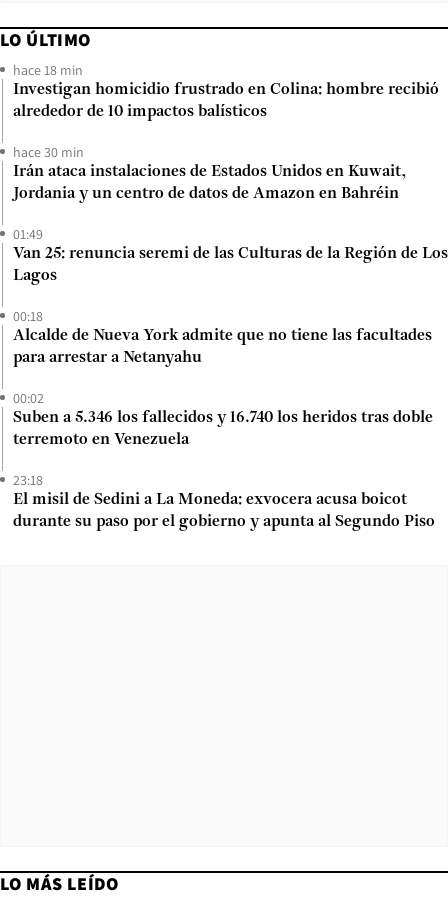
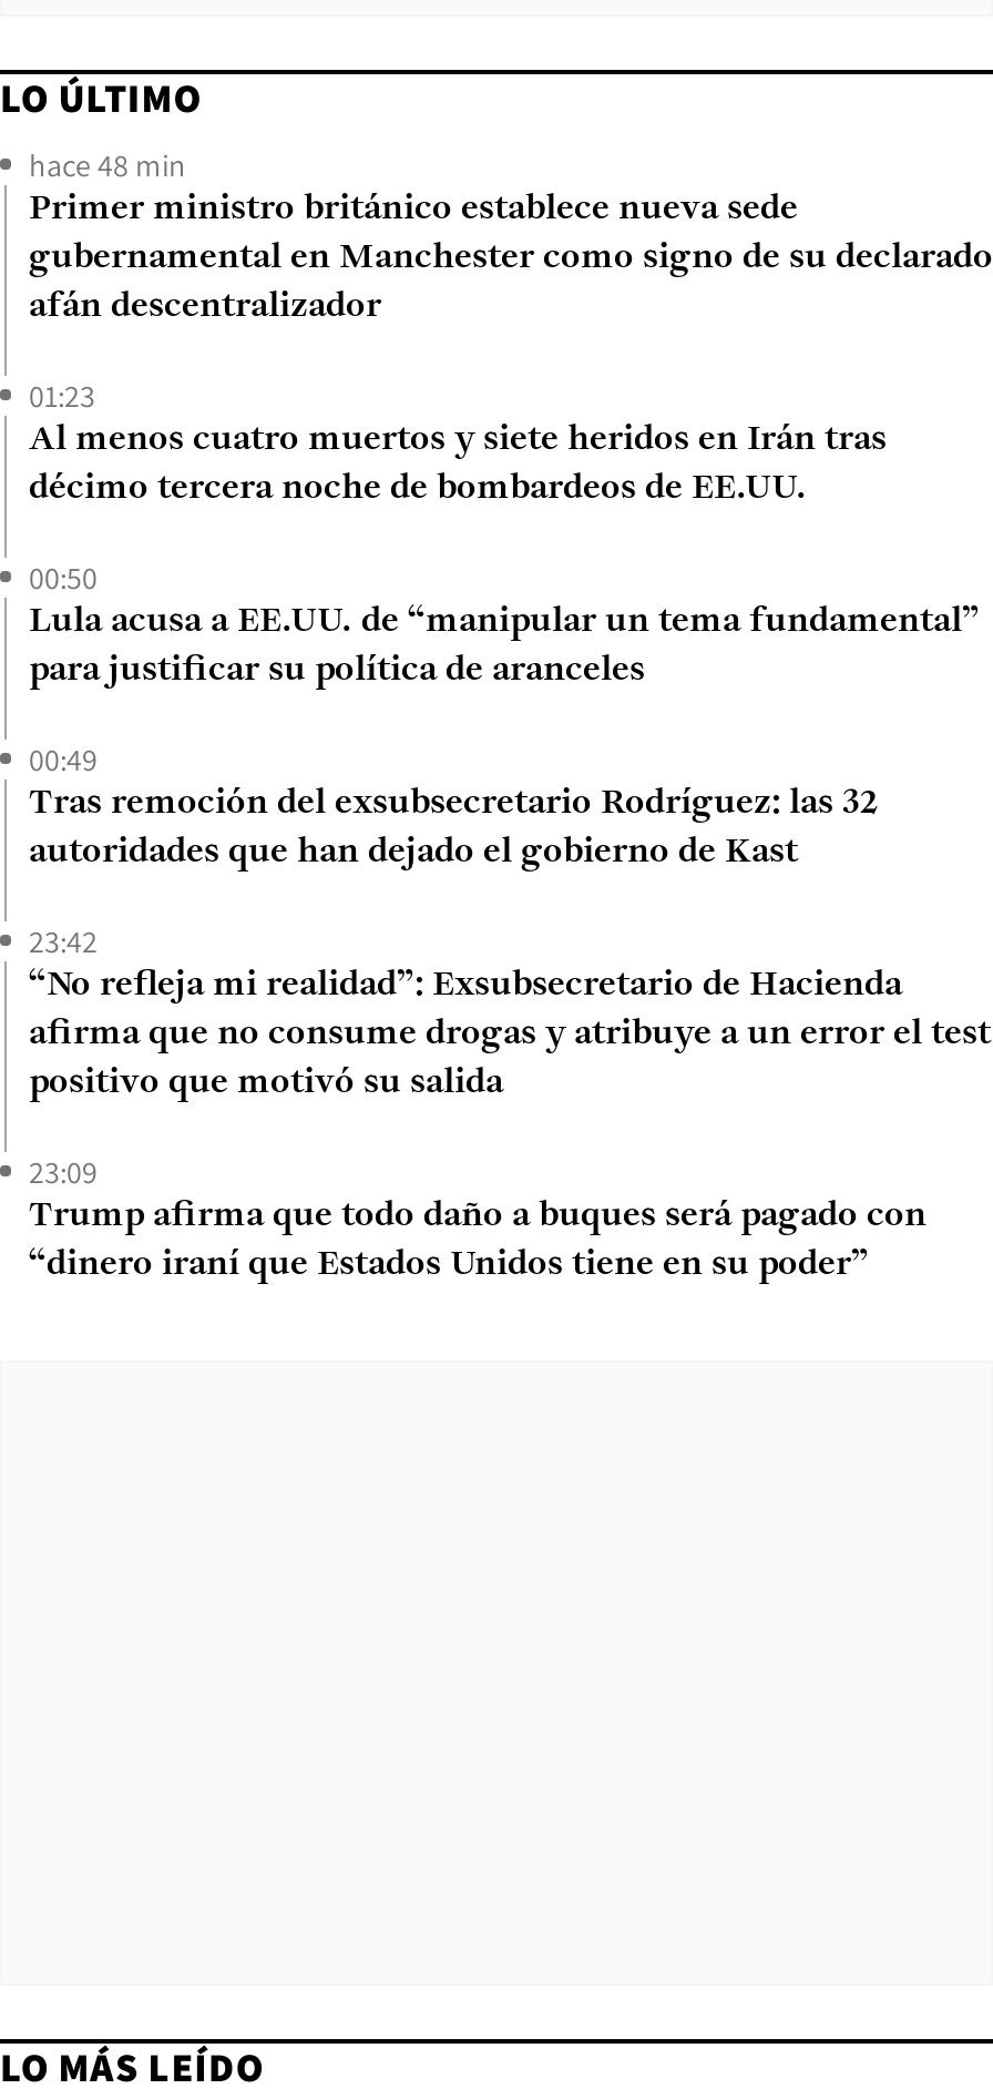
[13,60,439,119] hace 18 min | Investigan homicidio frustrado en Colina: hombre recibió | alrededor de 10 impactos balísticos -> [29,144,993,324] hace 48 min | Primer ministro británico establece nueva sede | gubernamental en Manchester como signo de su declarado | afán descentralizador
[13,142,406,201] hace 30 min | Irán ataca instalaciones de Estados Unidos en Kuwait, | Jordania y un centro de datos de Amazon en Bahréin -> [29,375,887,506] 01:23 | Al menos cuatro muertos y siete heridos en Irán tras | décimo tercera noche de bombardeos de EE.UU.
[13,224,448,283] 01:49 | Van 25: renuncia seremi de las Culturas de la Región de Los | Lagos -> [29,557,980,687] 00:50 | Lula acusa a EE.UU. de “manipular un tema fundamental” | para justificar su política de aranceles
[13,306,432,365] 00:18 | Alcalde de Nueva York admite que no tiene las facultades | para arrestar a Netanyahu -> [29,738,878,869] 00:49 | Tras remoción del exsubsecretario Rodríguez: las 32 | autoridades que han dejado el gobierno de Kast
[13,388,433,447] 00:02 | Suben a 5.346 los fallecidos y 16.740 los heridos tras doble | terremoto en Venezuela -> [29,920,991,1100] 23:42 | “No refleja mi realidad”: Exsubsecretario de Hacienda | afirma que no consume drogas y atribuye a un error el test | positivo que motivó su salida
[13,470,435,529] 23:18 | El misil de Sedini a La Moneda: exvocera acusa boicot | durante su paso por el gobierno y apunta al Segundo Piso -> [29,1151,927,1282] 23:09 | Trump afirma que todo daño a buques será pagado con | “dinero iraní que Estados Unidos tiene en su poder”

